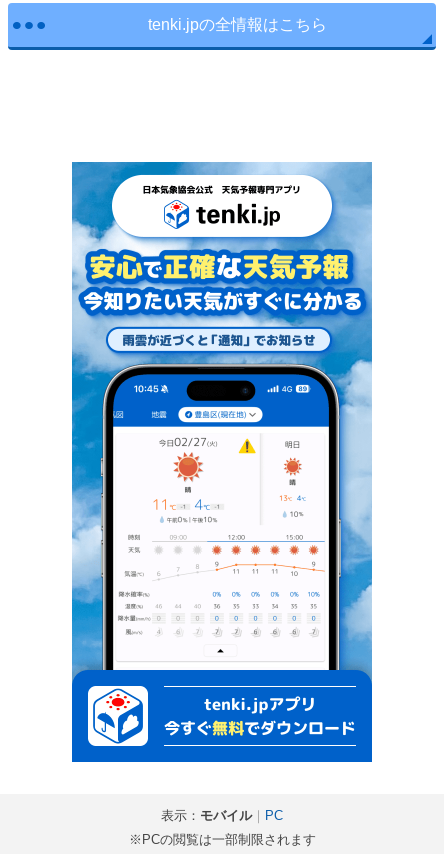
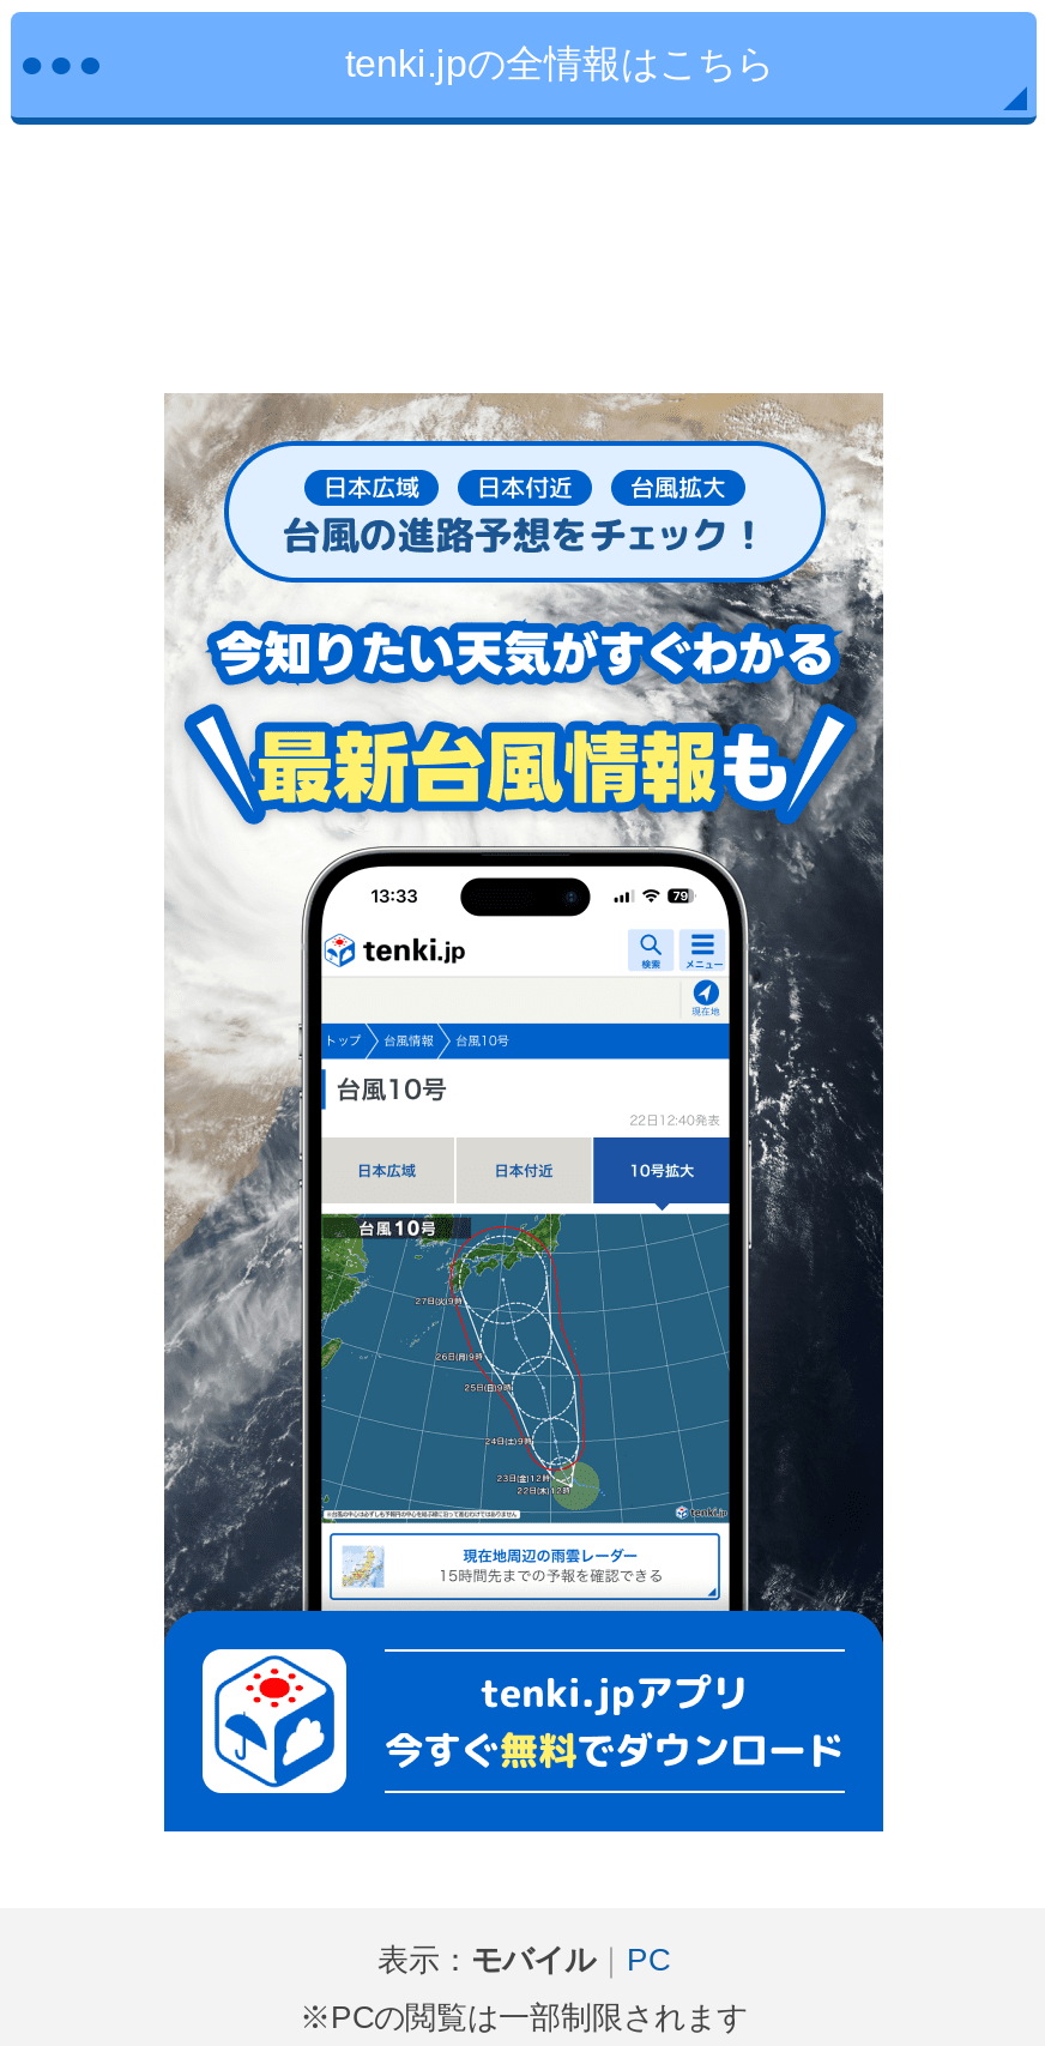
[71,161,373,681] [image] -> [162,391,886,1640] [image]

